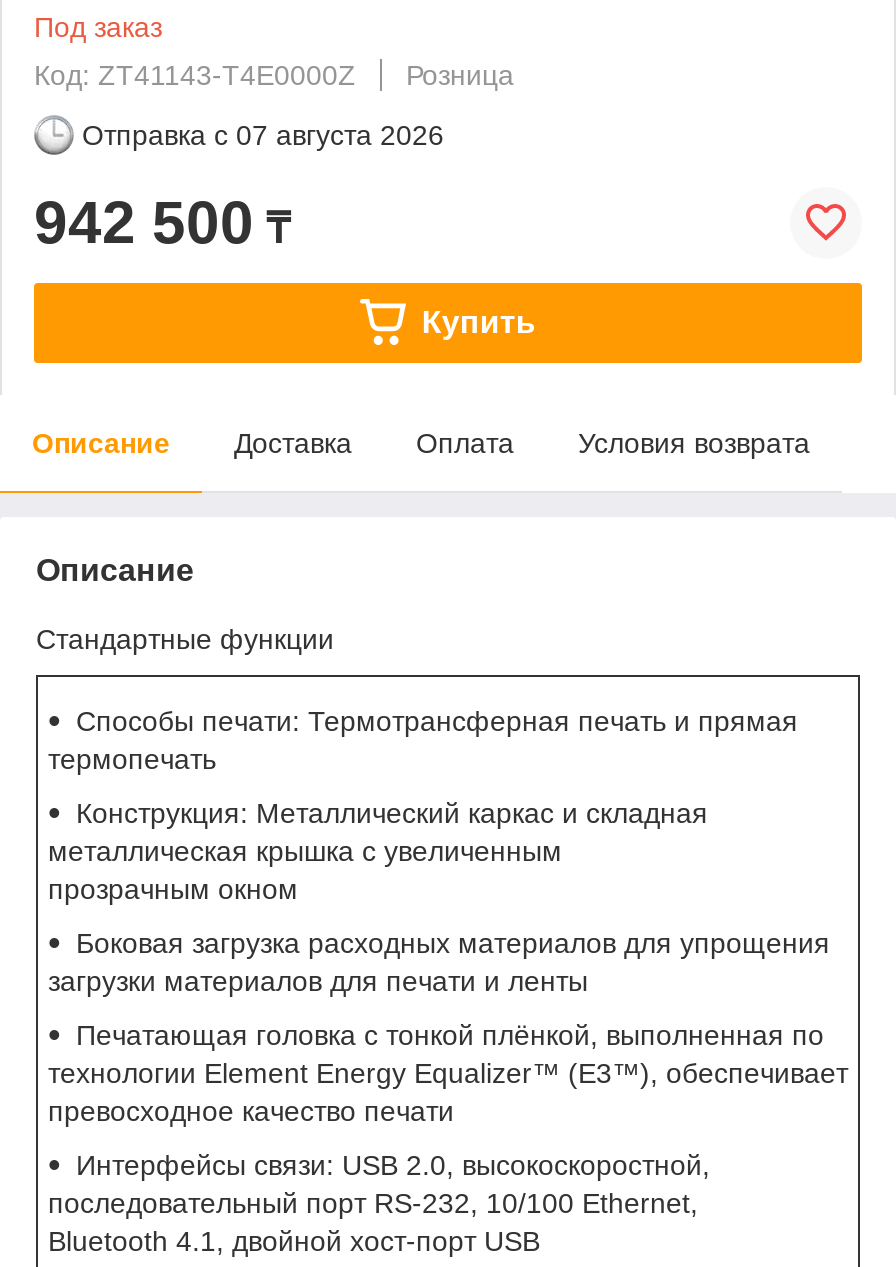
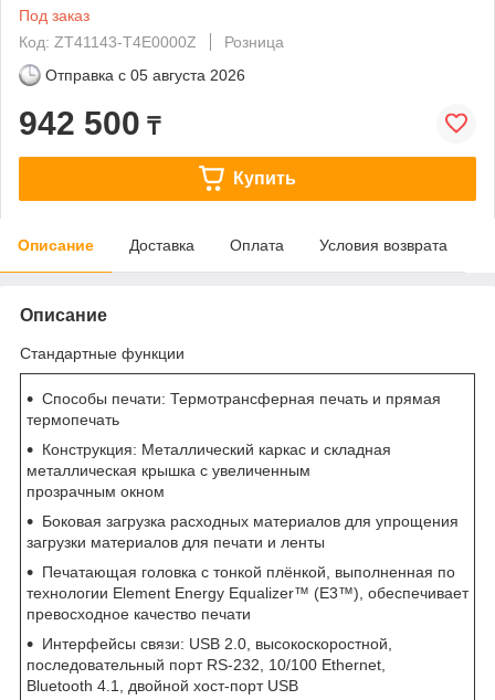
[82,119,444,151] Отправка с 07 августа 2026 -> [45,66,245,84] Отправка с 05 августа 2026

